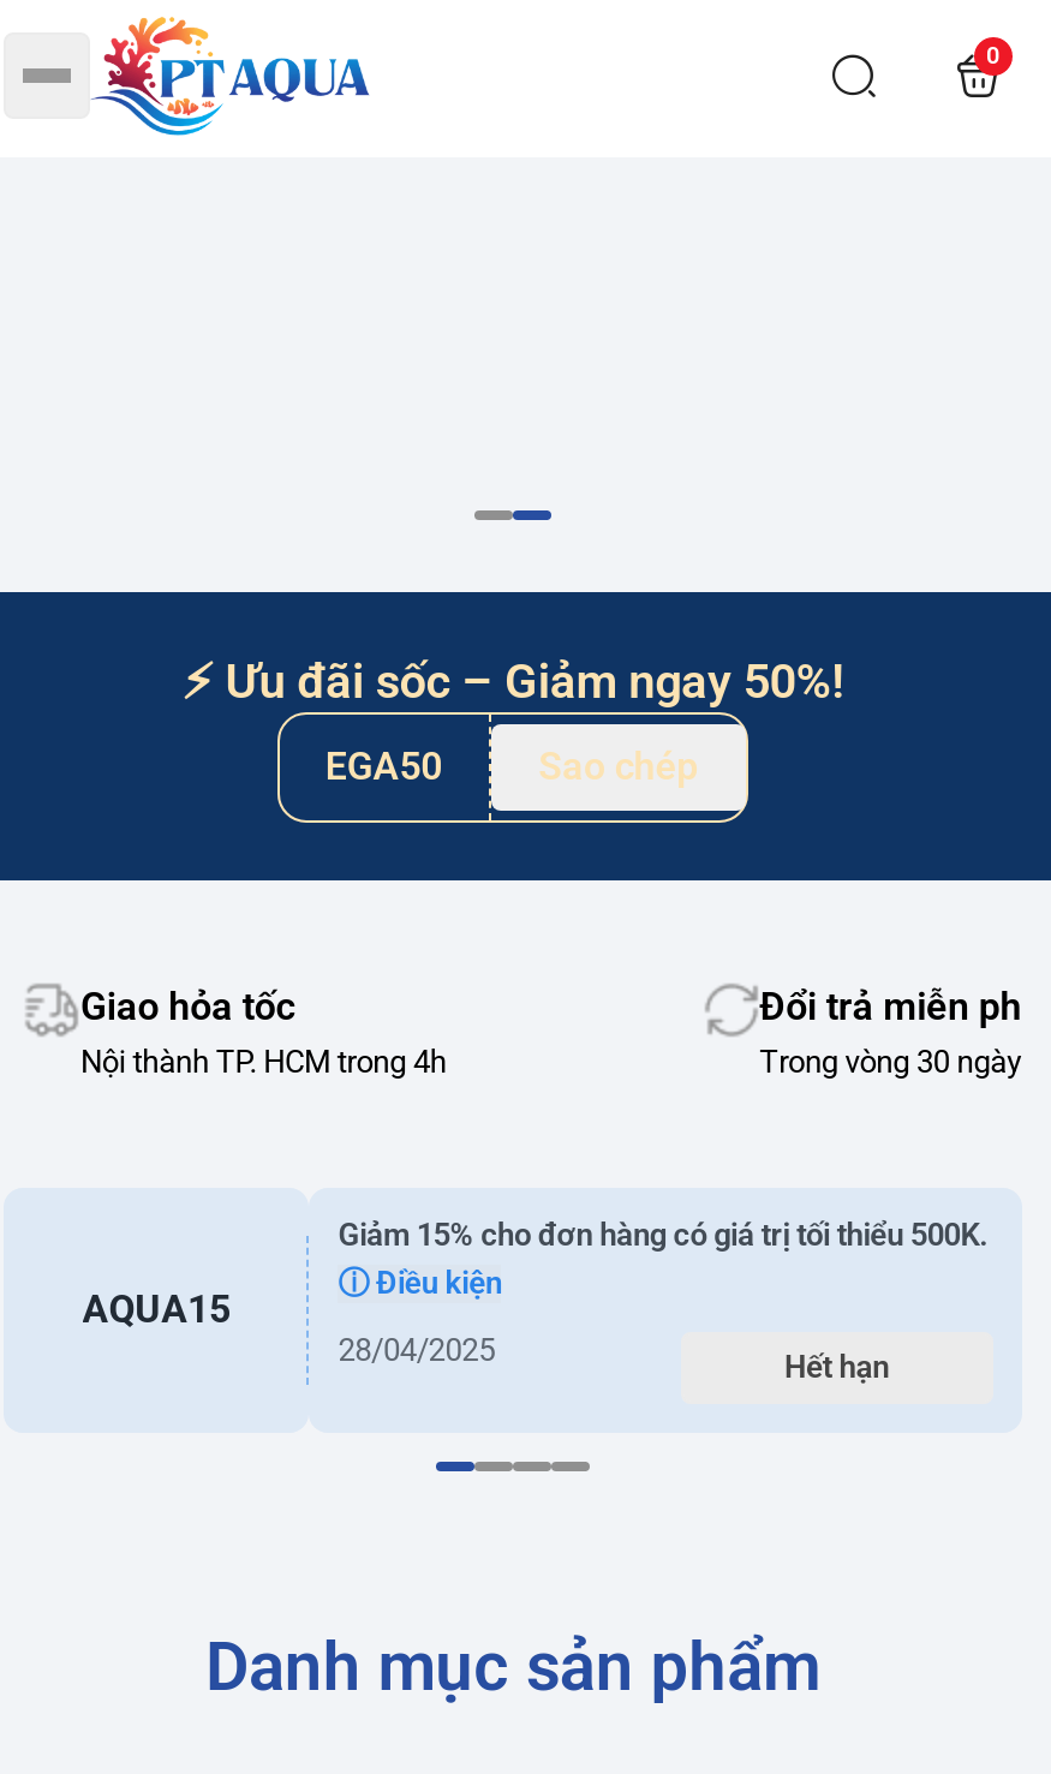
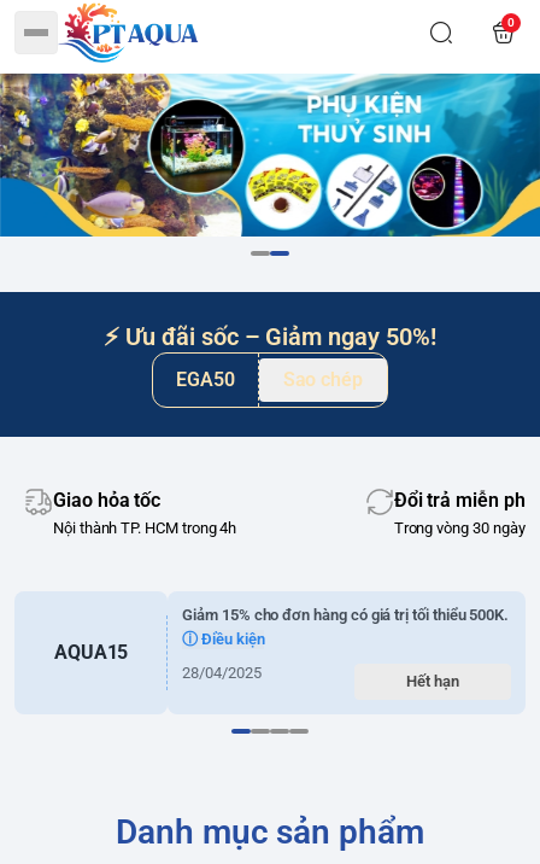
none -> [4,72,536,238] [image]

